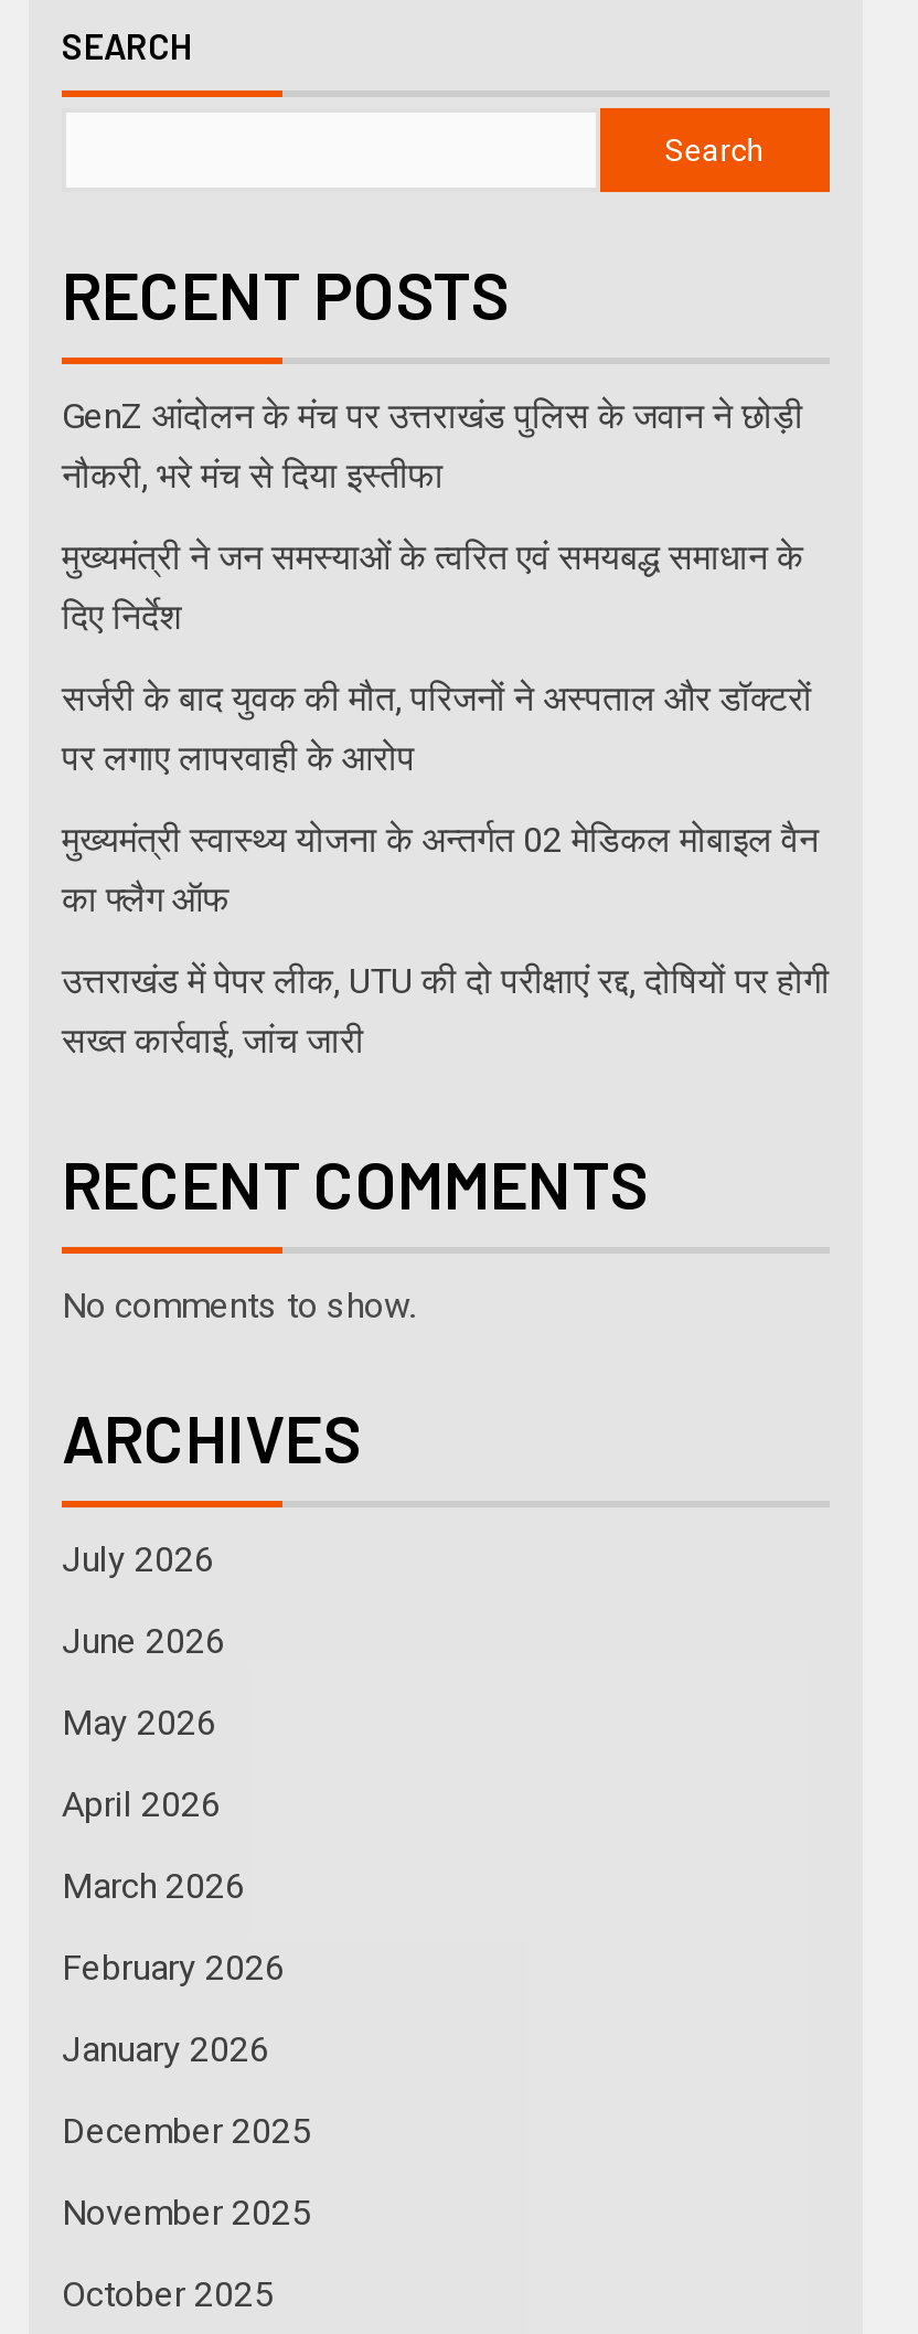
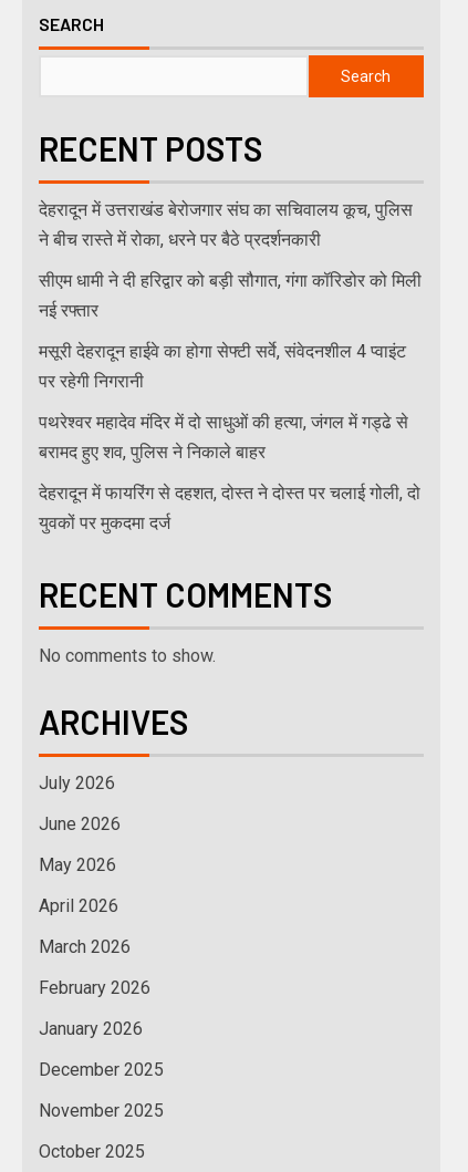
[62,395,803,496] GenZ आंदोलन के मंच पर उत्तराखंड पुलिस के जवान ने छोड़ी | नौकरी, भरे मंच से दिया इस्तीफा -> [39,199,413,250] देहरादून में उत्तराखंड बेरोजगार संघ का सचिवालय कूच, पुलिस | ने बीच रास्ते में रोका, धरने पर बैठे प्रदर्शनकारी
[62,536,803,637] मुख्यमंत्री ने जन समस्याओं के त्वरित एवं समयबद्ध समाधान के | दिए निर्देश -> [39,270,422,321] सीएम धामी ने दी हरिद्वार को बड़ी सौगात, गंगा कॉरिडोर को मिली | नई रफ्तार
[62,677,812,779] सर्जरी के बाद युवक की मौत, परिजनों ने अस्पताल और डॉक्टरों | पर लगाए लापरवाही के आरोप -> [39,341,406,392] मसूरी देहरादून हाईवे का होगा सेफ्टी सर्वे, संवेदनशील 4 प्वाइंट | पर रहेगी निगरानी
[62,818,819,920] मुख्यमंत्री स्वास्थ्य योजना के अन्तर्गत 02 मेडिकल मोबाइल वैन | का फ्लैग ऑफ -> [39,411,408,462] पथरेश्वर महादेव मंदिर में दो साधुओं की हत्या, जंगल में गड्ढे से | बरामद हुए शव, पुलिस ने निकाले बाहर
[62,960,830,1061] उत्तराखंड में पेपर लीक, UTU की दो परीक्षाएं रद्द, दोषियों पर होगी | सख्त कार्रवाई, जांच जारी -> [39,482,420,533] देहरादून में फायरिंग से दहशत, दोस्त ने दोस्त पर चलाई गोली, दो | युवकों पर मुकदमा दर्ज

